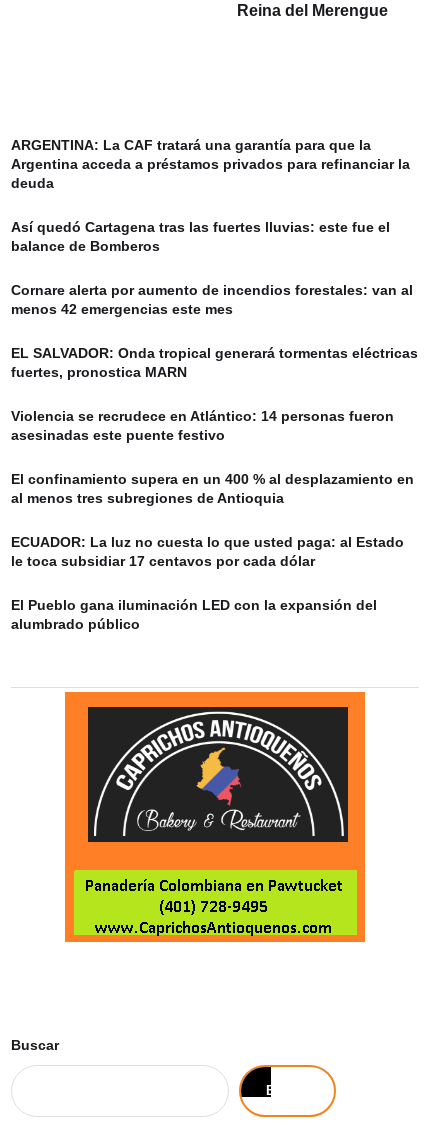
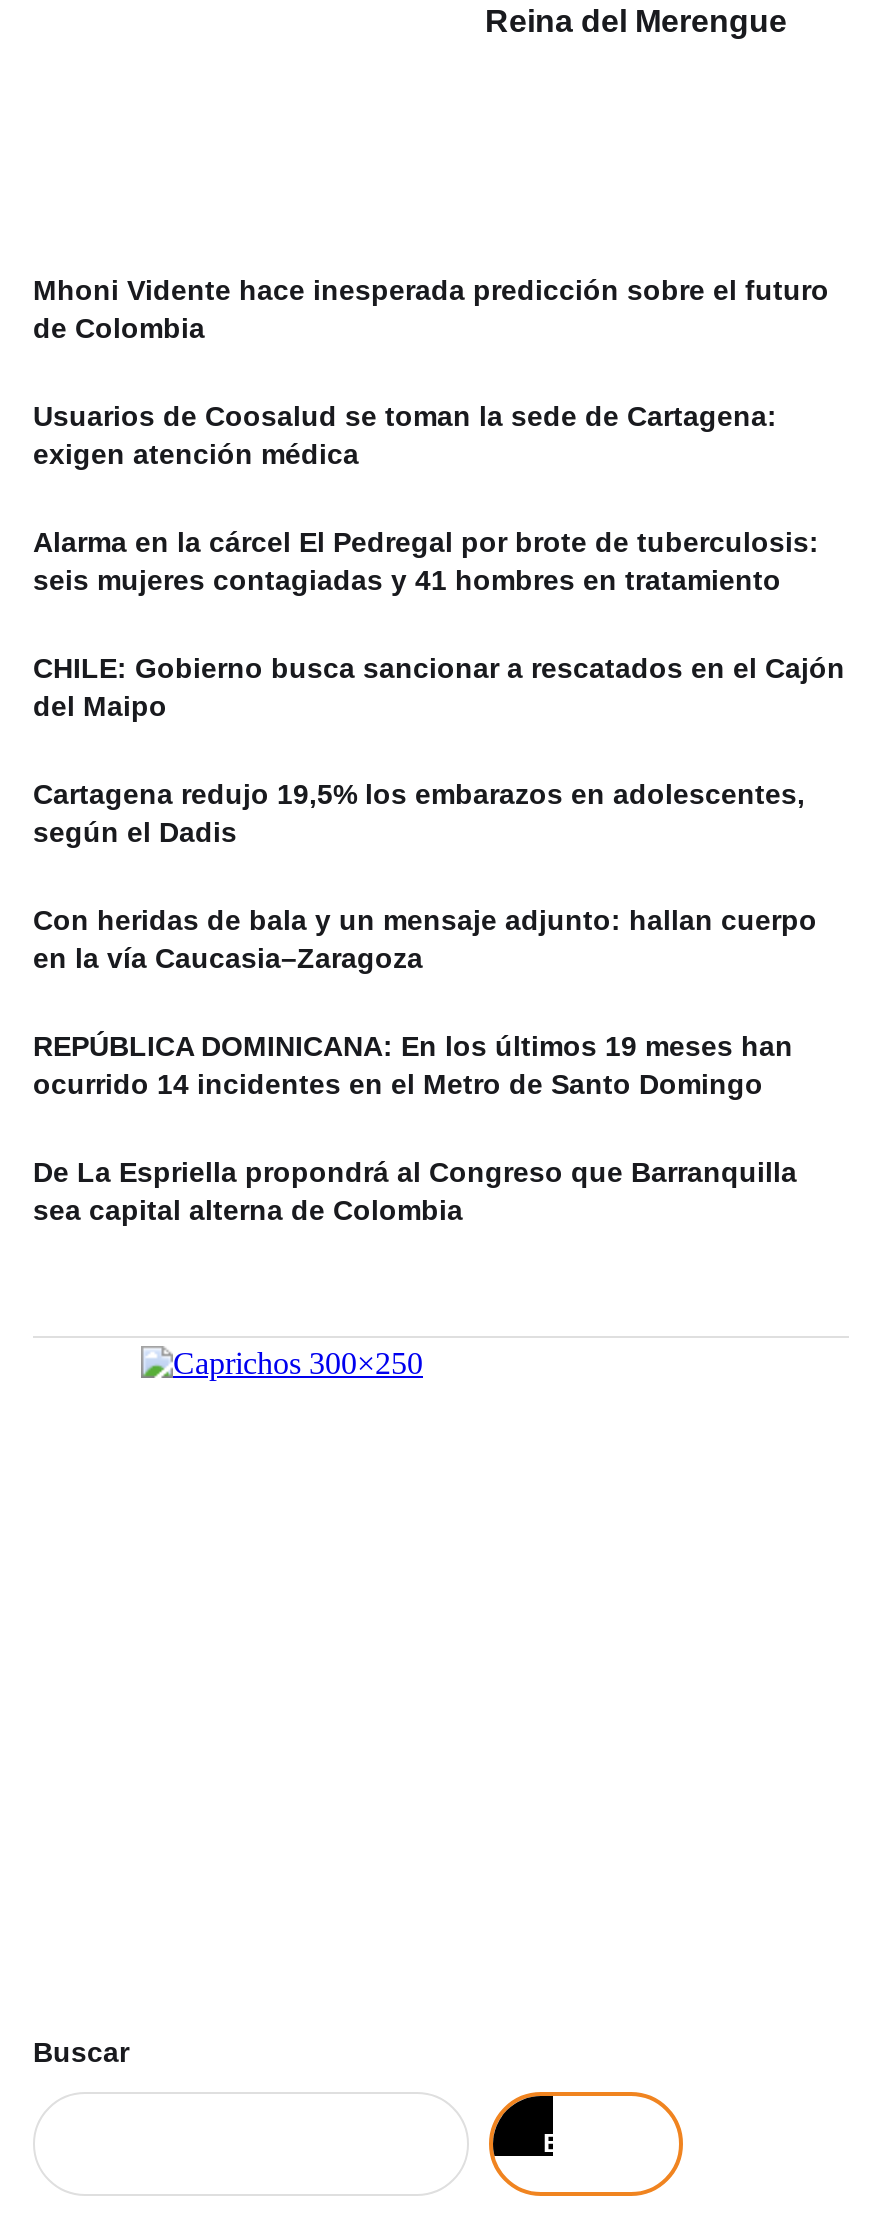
[11,137,410,191] ARGENTINA: La CAF tratará una garantía para que la | Argentina acceda a préstamos privados para refinanciar la | deuda -> [33,274,829,344] Mhoni Vidente hace inesperada predicción sobre el futuro | de Colombia
[11,219,390,254] Así quedó Cartagena tras las fuertes lluvias: este fue el | balance de Bomberos -> [33,400,777,470] Usuarios de Coosalud se toman la sede de Cartagena: | exigen atención médica
[11,282,413,317] Cornare alerta por aumento de incendios forestales: van al | menos 42 emergencias este mes -> [33,526,819,596] Alarma en la cárcel El Pedregal por brote de tuberculosis: | seis mujeres contagiadas y 41 hombres en tratamiento
[11,345,418,380] EL SALVADOR: Onda tropical generará tormentas eléctricas | fuertes, pronostica MARN -> [33,652,845,722] CHILE: Gobierno busca sancionar a rescatados en el Cajón | del Maipo
[11,408,394,443] Violencia se recrudece en Atlántico: 14 personas fueron | asesinadas este puente festivo -> [33,778,805,848] Cartagena redujo 19,5% los embarazos en adolescentes, | según el Dadis
[11,471,414,506] El confinamiento supera en un 400 % al desplazamiento en | al menos tres subregiones de Antioquia -> [33,904,817,974] Con heridas de bala y un mensaje adjunto: hallan cuerpo | en la vía Caucasia–Zaragoza
[11,534,404,569] ECUADOR: La luz no cuesta lo que usted paga: al Estado | le toca subsidiar 17 centavos por cada dólar -> [33,1030,793,1100] REPÚBLICA DOMINICANA: En los últimos 19 meses han | ocurrido 14 incidentes en el Metro de Santo Domingo
[11,597,377,632] El Pueblo gana iluminación LED con la expansión del | alumbrado público -> [33,1156,797,1226] De La Espriella propondrá al Congreso que Barranquilla | sea capital alterna de Colombia
[64,691,366,943] [image] -> none

